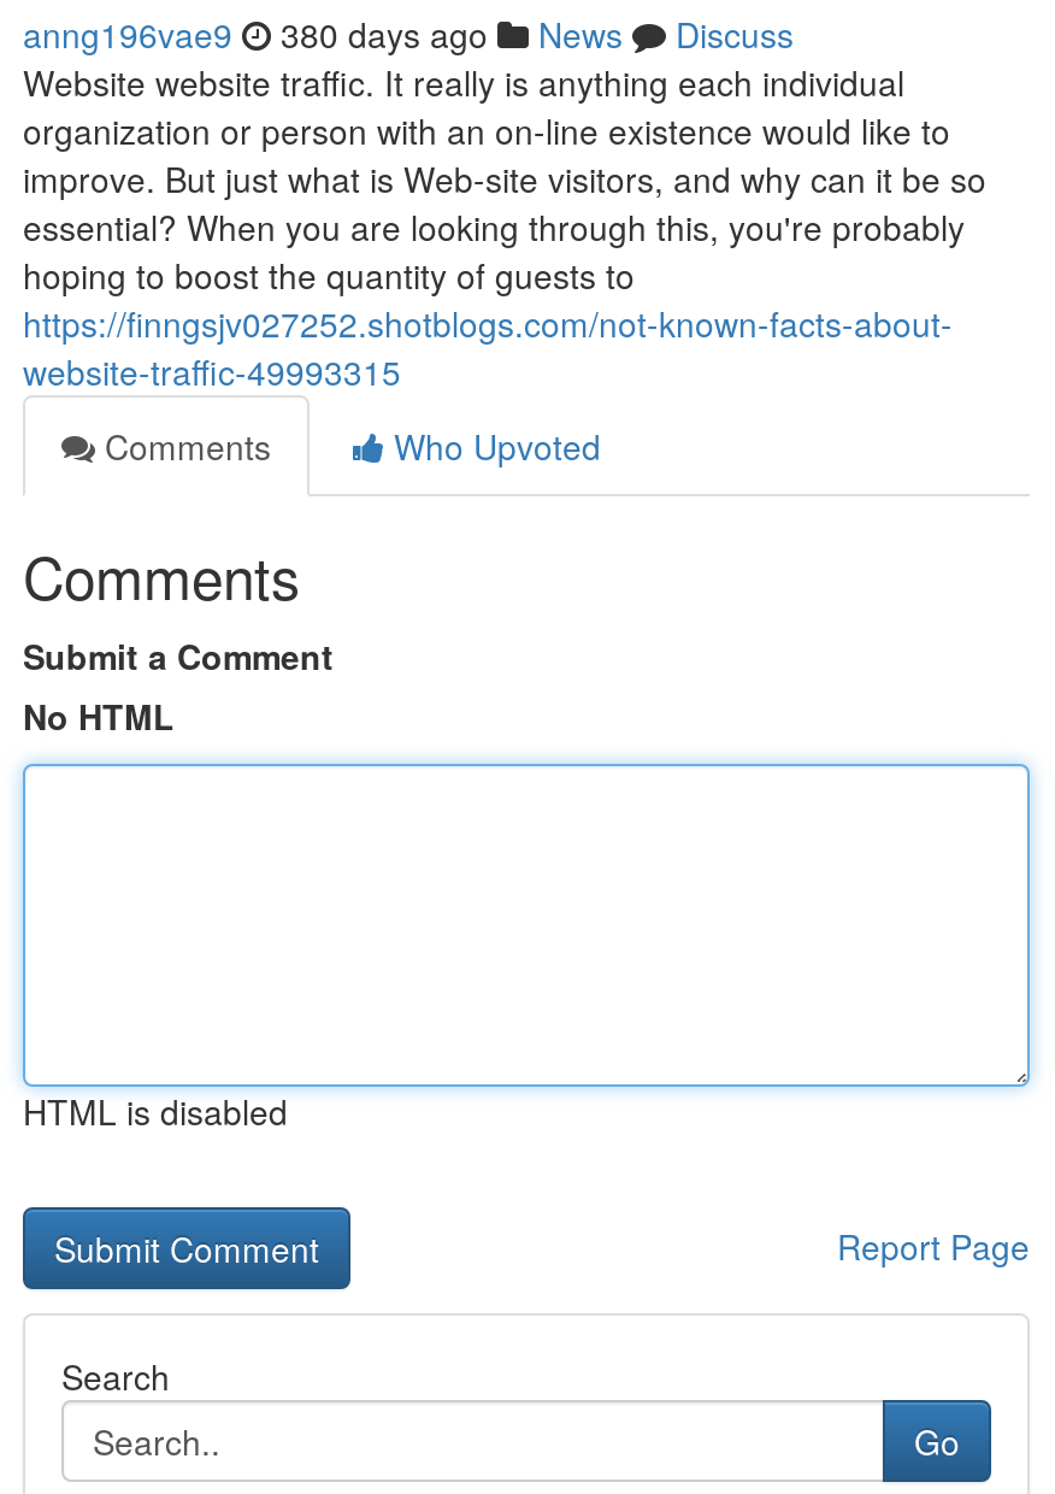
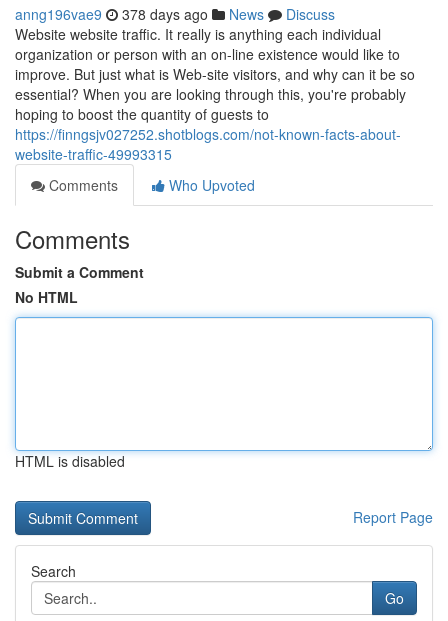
[23,10,794,58] anng196vae9 380 days ago News Discuss -> [15,4,335,24] anng196vae9 378 days ago News Discuss

